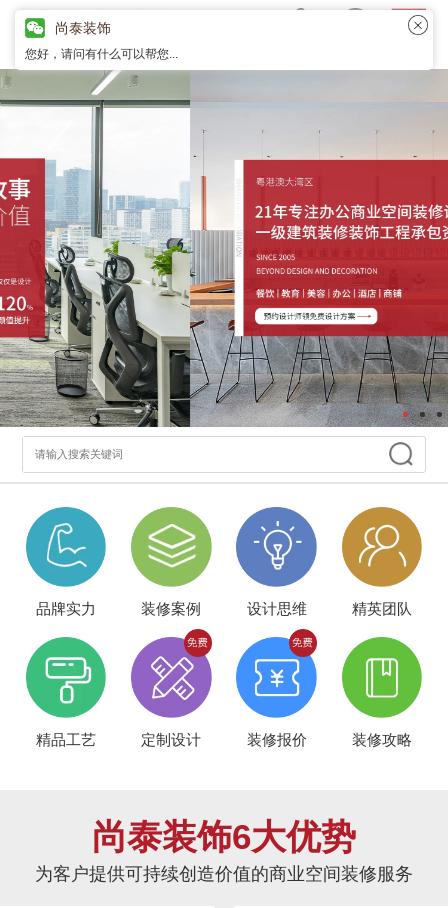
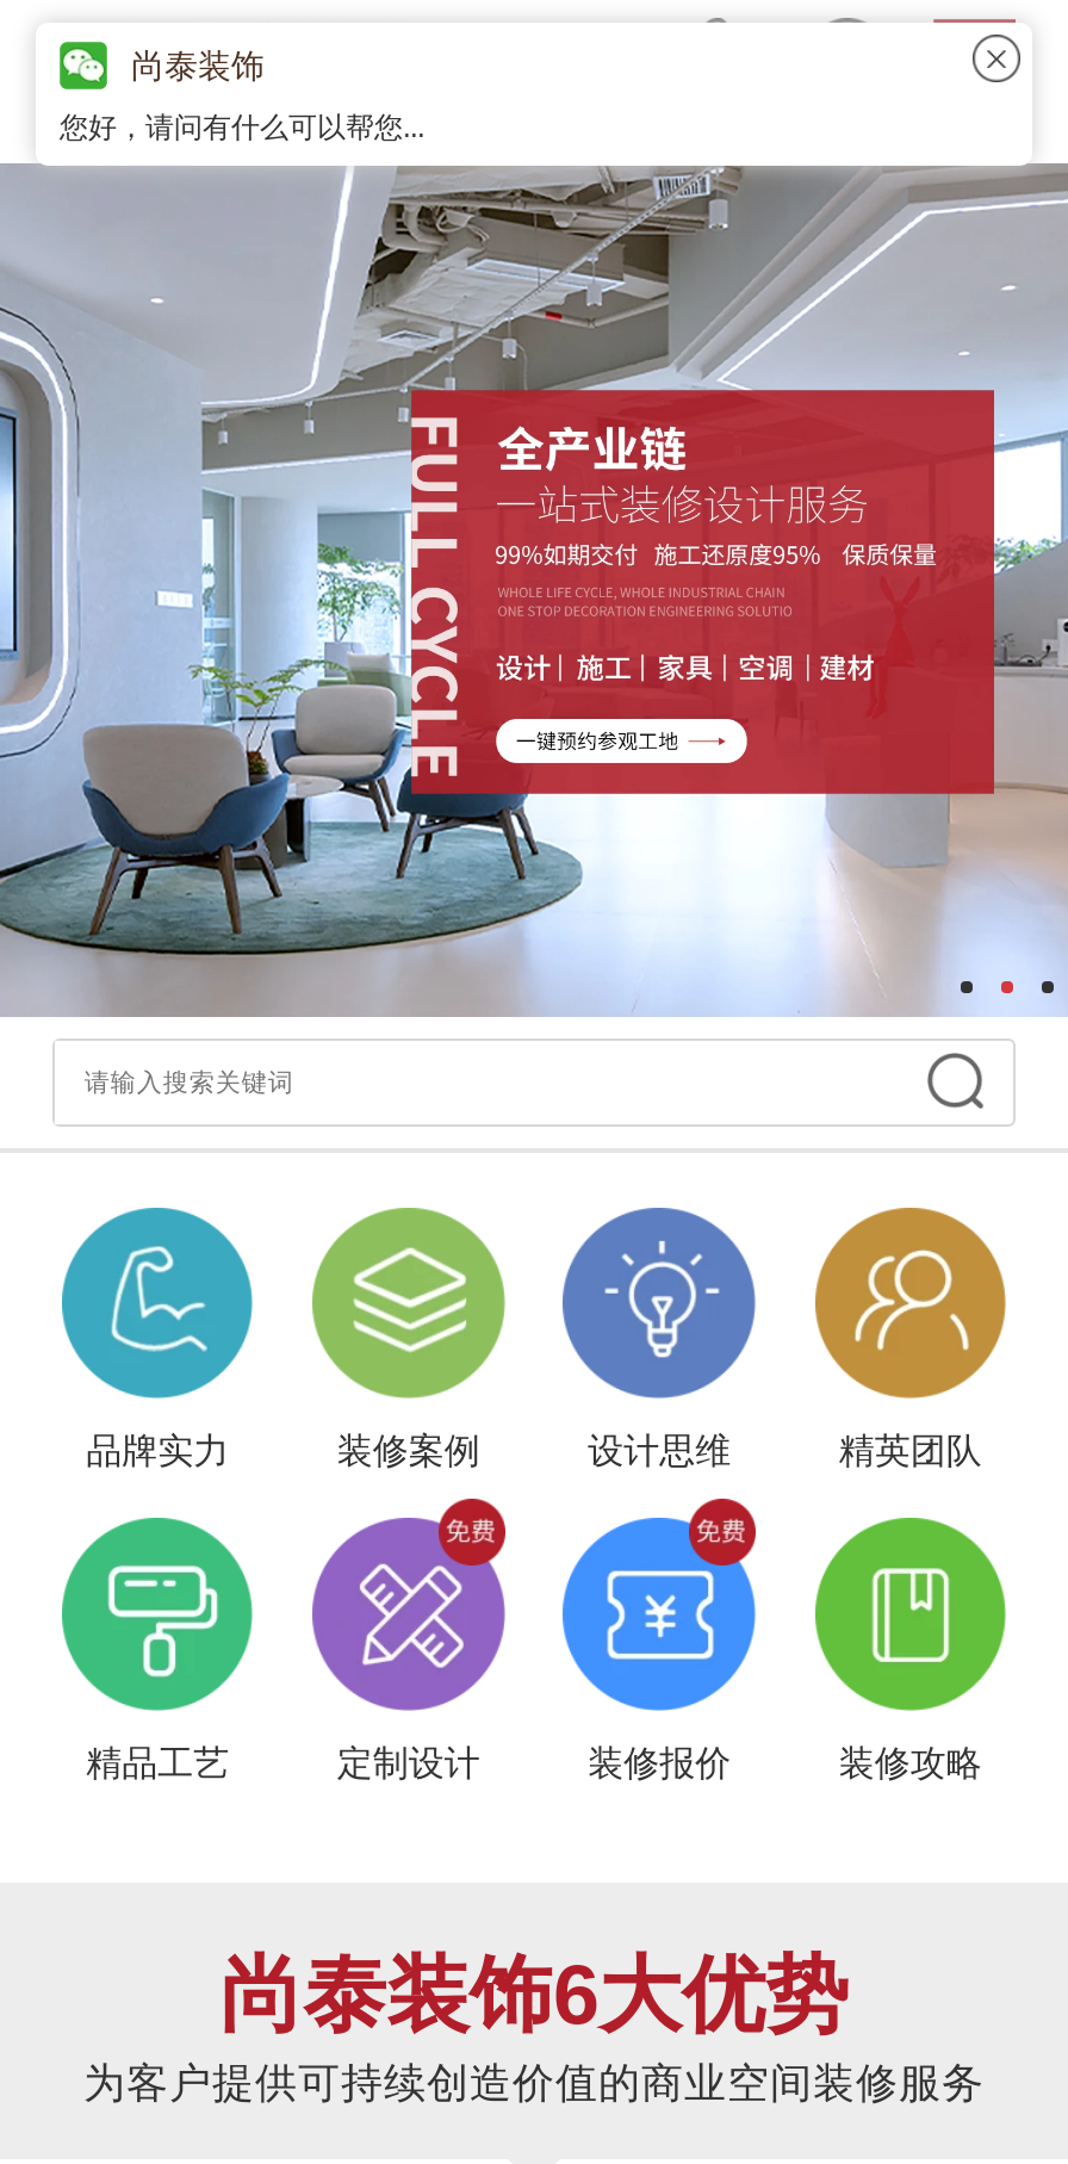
[3,70,445,428] [image] -> [7,166,1061,1017] [image]

